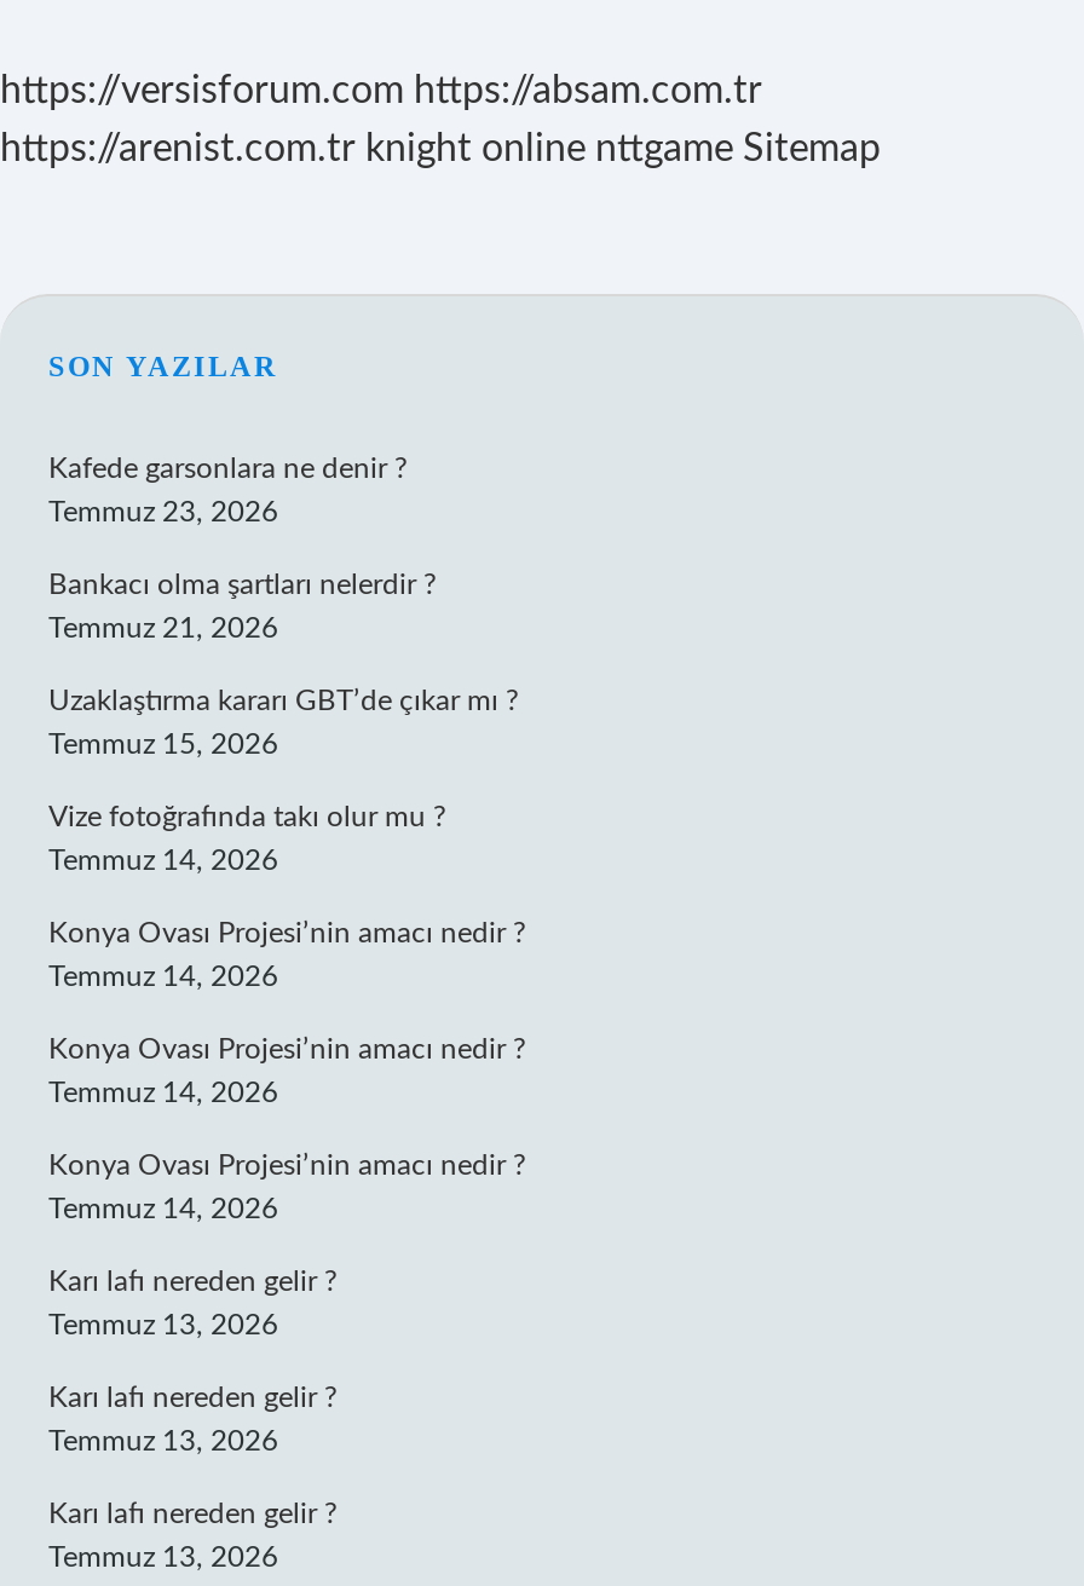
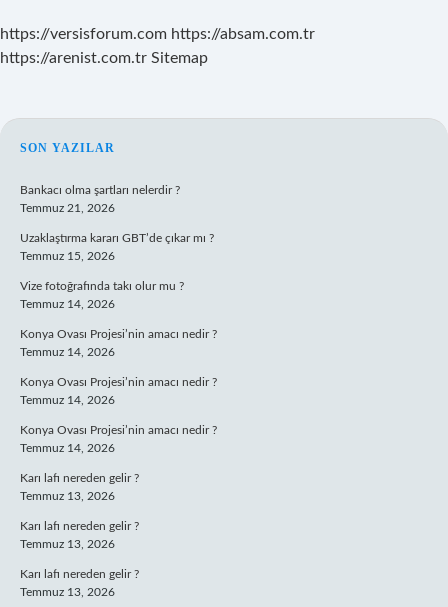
[0,129,881,168] https://arenist.com.tr knight online nttgame Sitemap -> [0,50,208,66] https://arenist.com.tr Sitemap
[48,454,406,526] Kafede garsonlara ne denir ? | Temmuz 23, 2026 -> none

